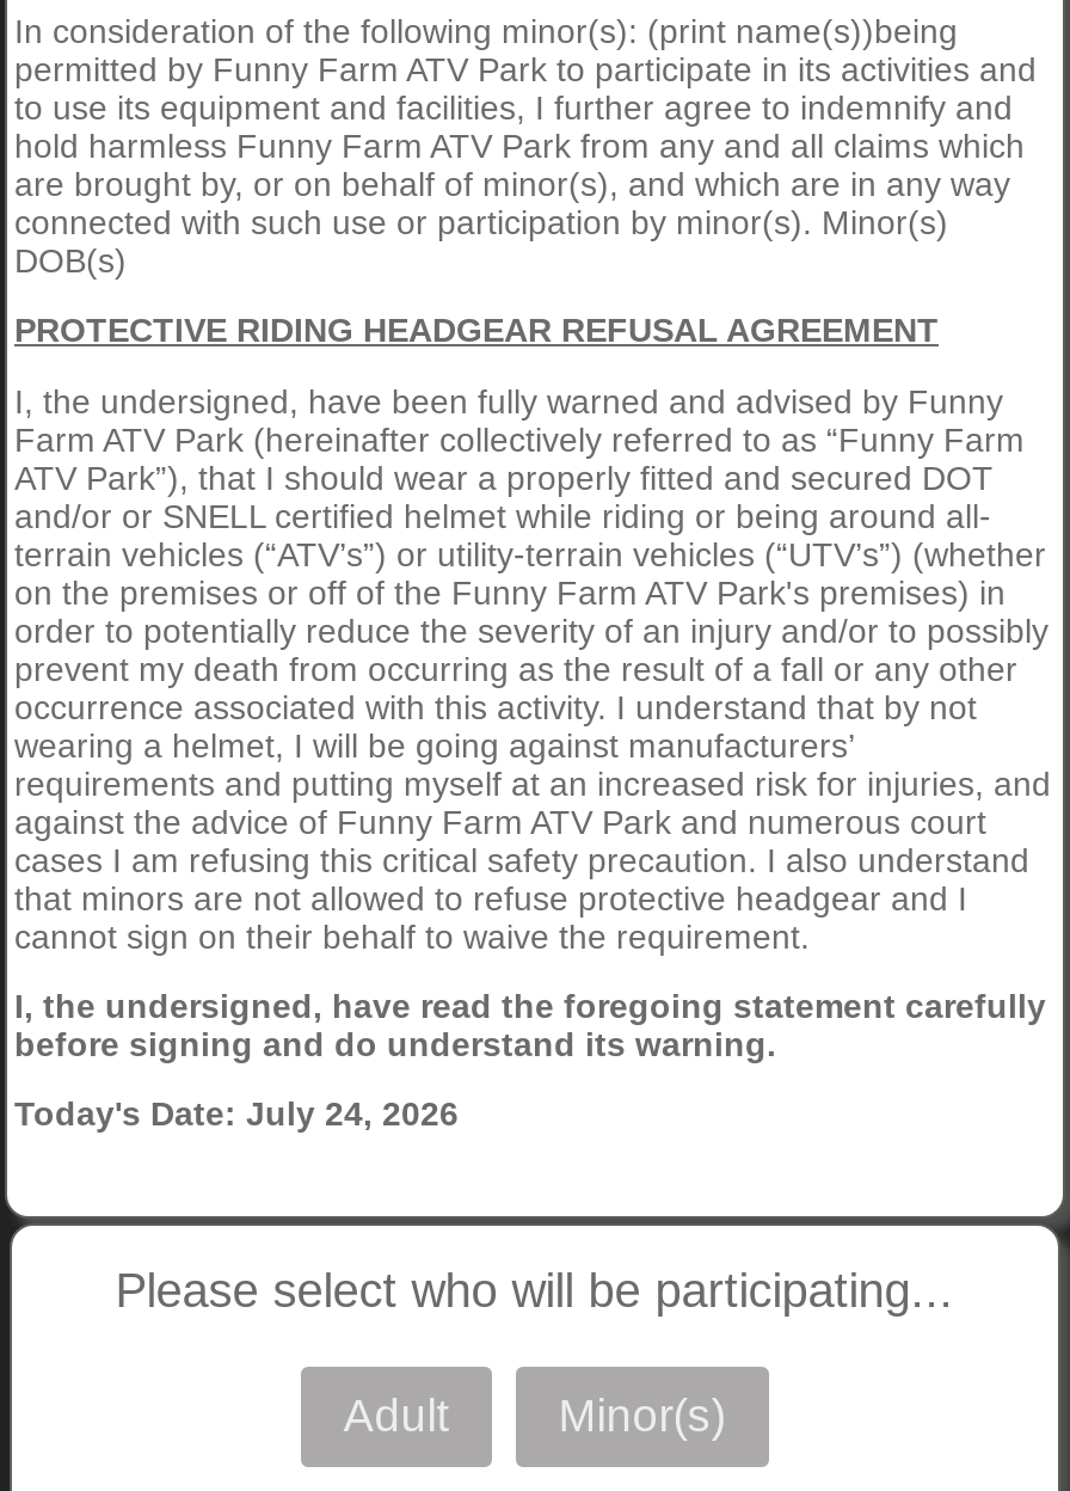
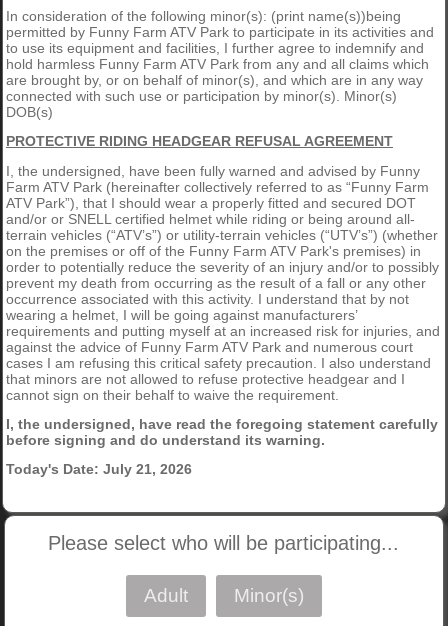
[14,1095,459,1133] Today's Date: July 24, 2026 -> [6,461,192,477] Today's Date: July 21, 2026

